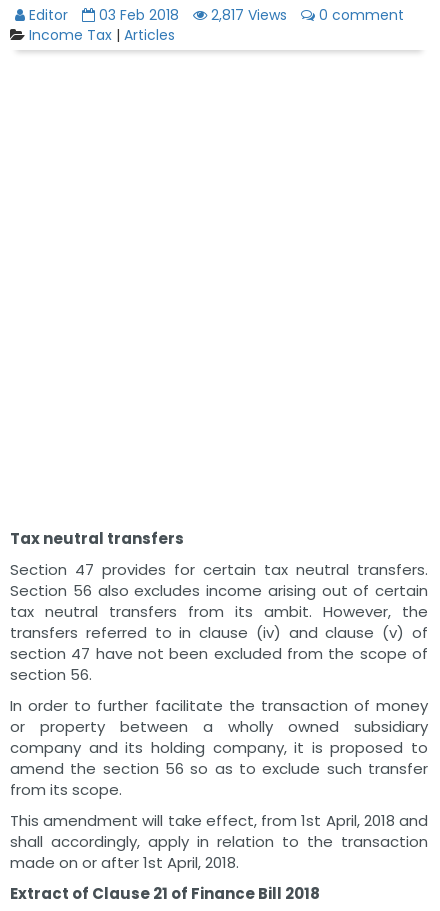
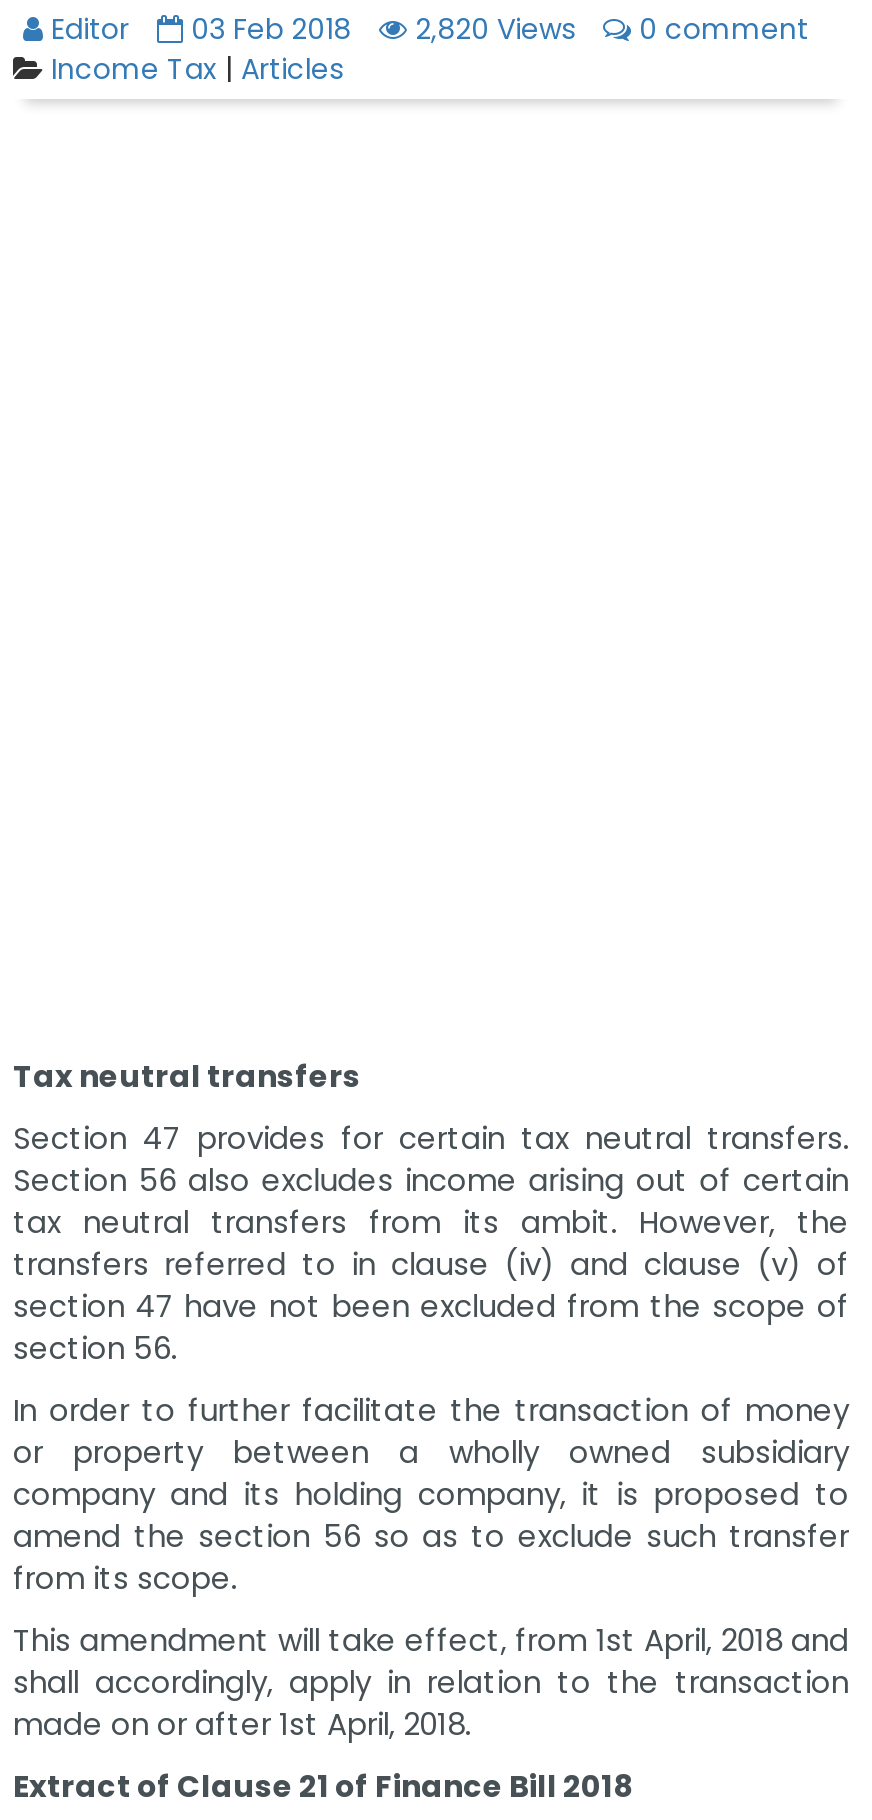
[25,5,404,25] Editor 03 Feb 2018 2,817 Views 0 comment -> [43,9,809,49] Editor 03 Feb 2018 2,820 Views 0 comment

